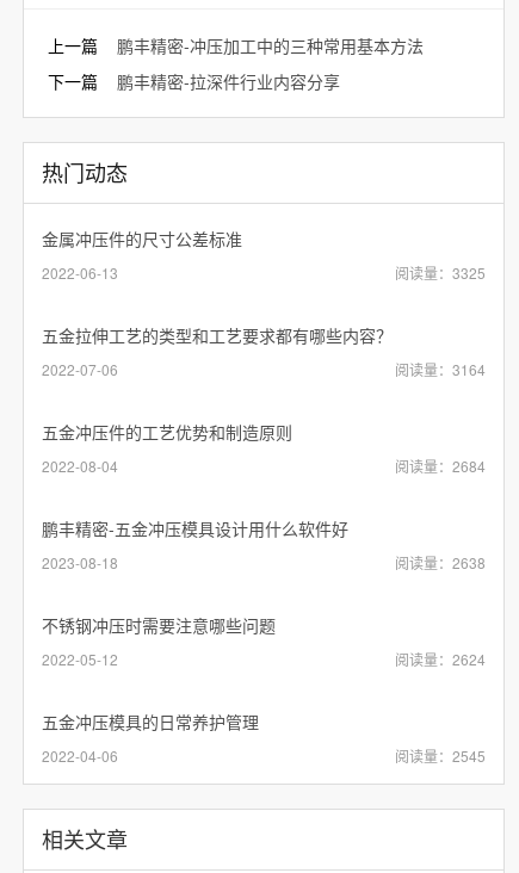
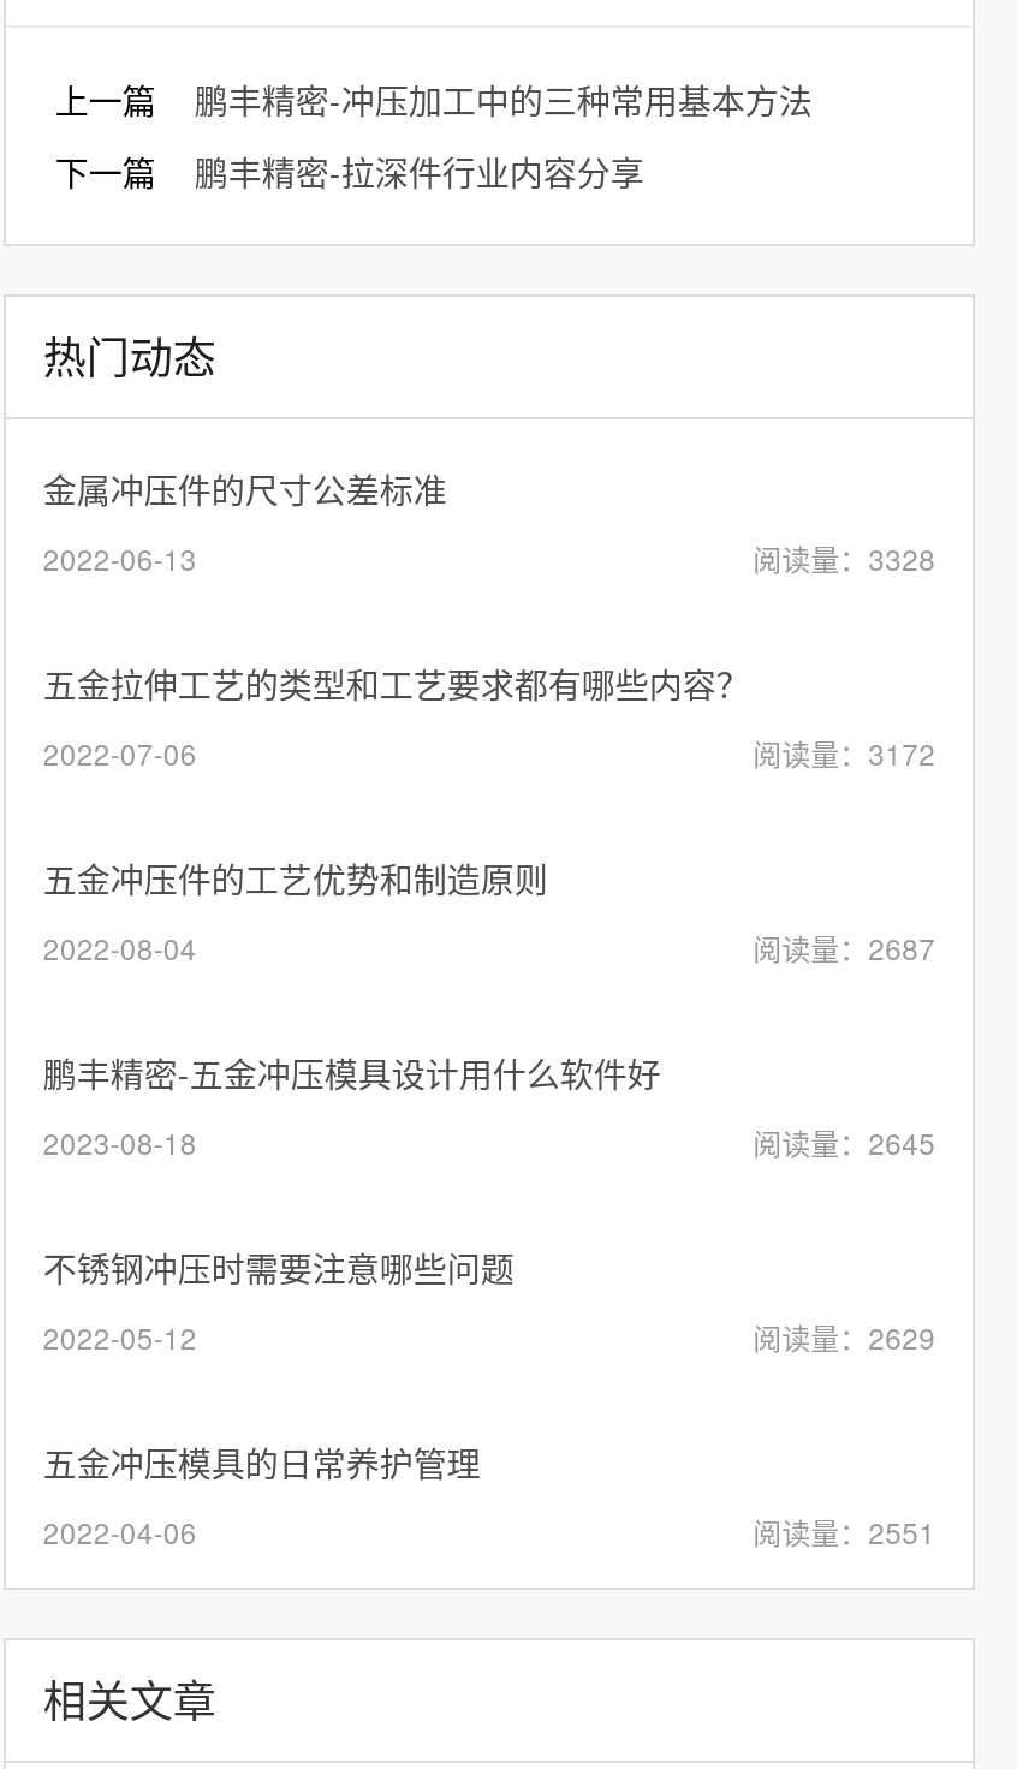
[394,263,485,283] 阅读量：3325 -> [753,538,935,579] 阅读量：3328
[394,359,485,379] 阅读量：3164 -> [753,732,935,773] 阅读量：3172
[394,456,485,476] 阅读量：2684 -> [753,927,935,968] 阅读量：2687
[394,552,485,573] 阅读量：2638 -> [753,1122,935,1163] 阅读量：2645
[394,649,485,669] 阅读量：2624 -> [753,1316,935,1357] 阅读量：2629
[394,746,485,766] 阅读量：2545 -> [753,1511,935,1552] 阅读量：2551

